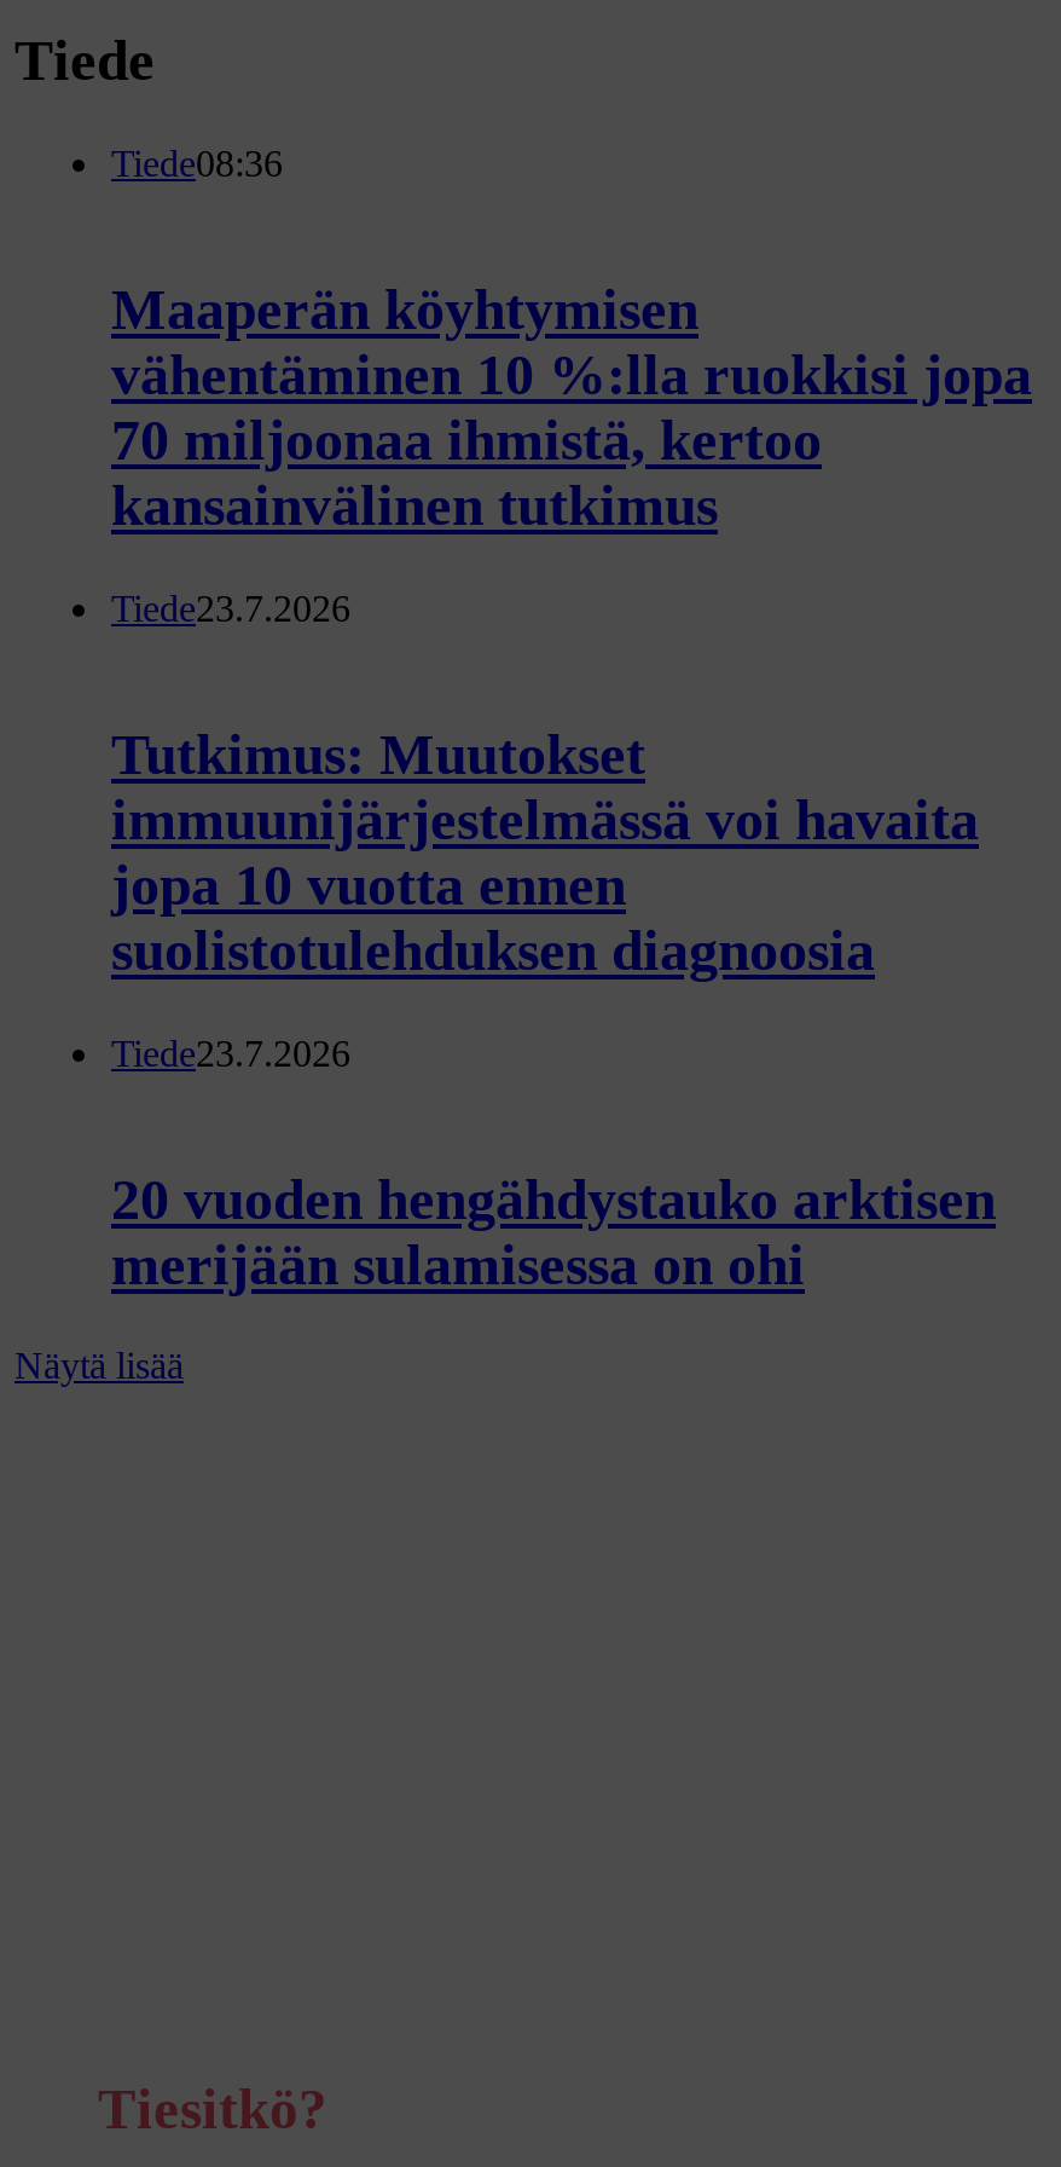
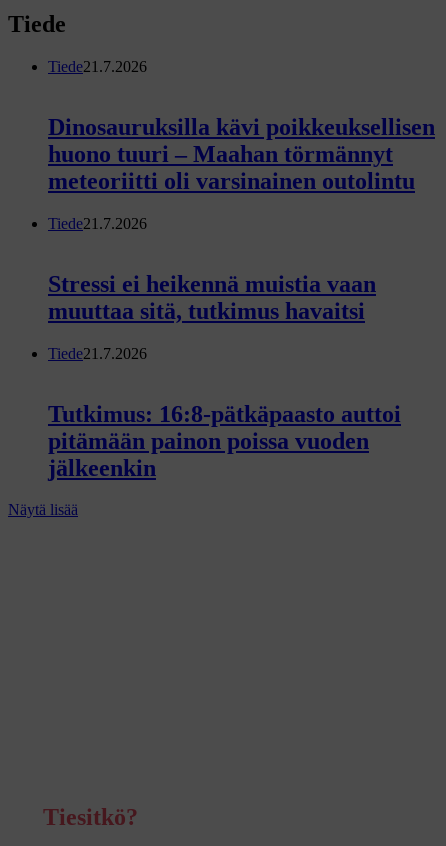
[111,143,283,184] Tiede08:36 -> [48,58,147,75] Tiede21.7.2026
[111,278,1032,537] Maaperän köyhtymisen | vähentäminen 10 %:lla ruokkisi jopa | 70 miljoonaa ihmistä, kertoo | kansainvälinen tutkimus -> [48,114,435,194] Dinosauruksilla kävi poikkeuksellisen | huono tuuri – Maahan törmännyt | meteoriitti oli varsinainen outolintu
[111,587,350,629] Tiede23.7.2026 -> [48,215,147,232] Tiede21.7.2026
[111,723,979,981] Tutkimus: Muutokset | immuunijärjestelmässä voi havaita | jopa 10 vuotta ennen | suolistotulehduksen diagnoosia -> [48,271,376,324] Stressi ei heikennä muistia vaan | muuttaa sitä, tutkimus havaitsi
[111,1032,350,1073] Tiede23.7.2026 -> [48,345,147,362] Tiede21.7.2026
[111,1167,996,1295] 20 vuoden hengähdystauko arktisen | merijään sulamisessa on ohi -> [48,401,401,481] Tutkimus: 16:8-pätkäpaasto auttoi | pitämään painon poissa vuoden | jälkeenkin

